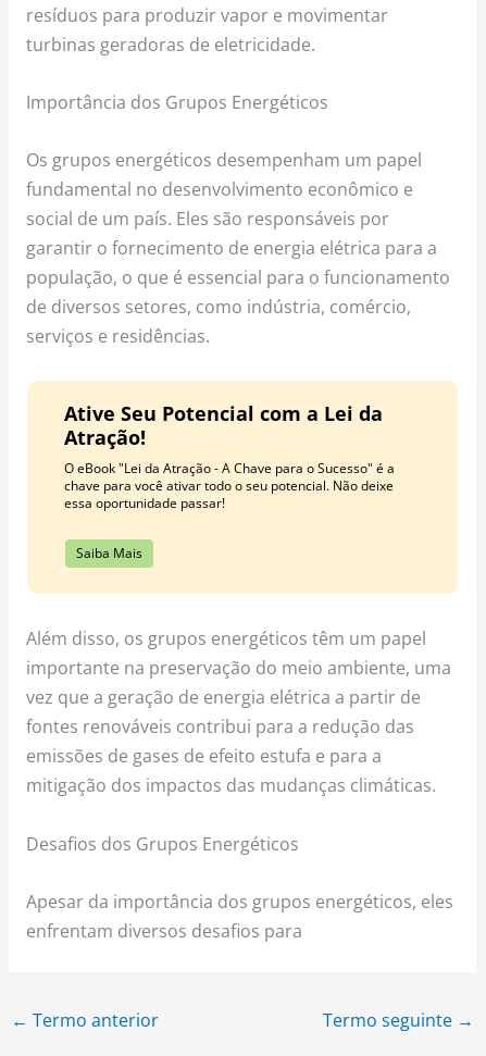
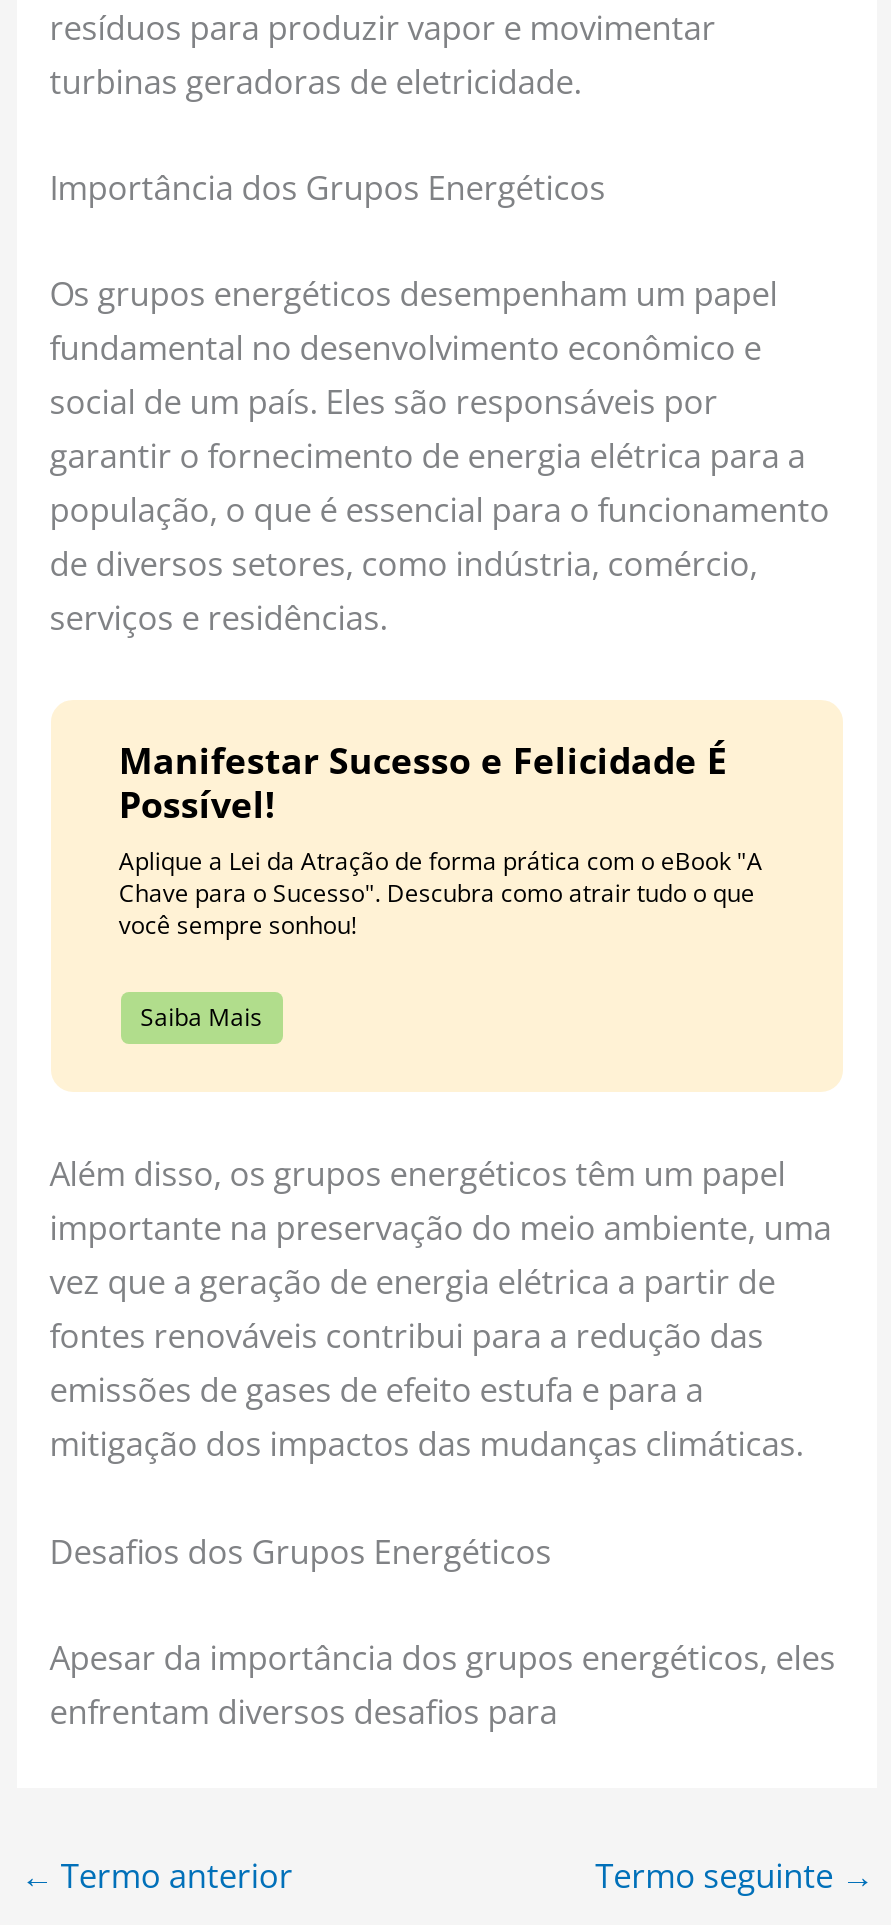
[64,400,394,512] Ative Seu Potencial com a Lei da | Atração! | O eBook "Lei da Atração - A Chave para o Sucesso" é a | chave para você ativar todo o seu potencial. Não deixe | essa oportunidade passar! -> [119,736,763,942] Manifestar Sucesso e Felicidade É | Possível! | Aplique a Lei da Atração de forma prática com o eBook "A | Chave para o Sucesso". Descubra como atrair tudo o que | você sempre sonhou!

